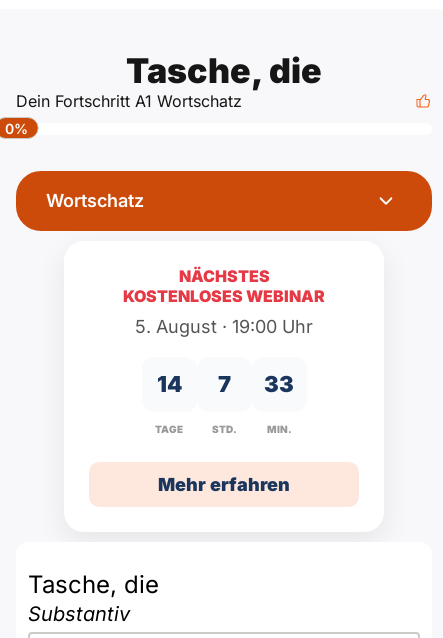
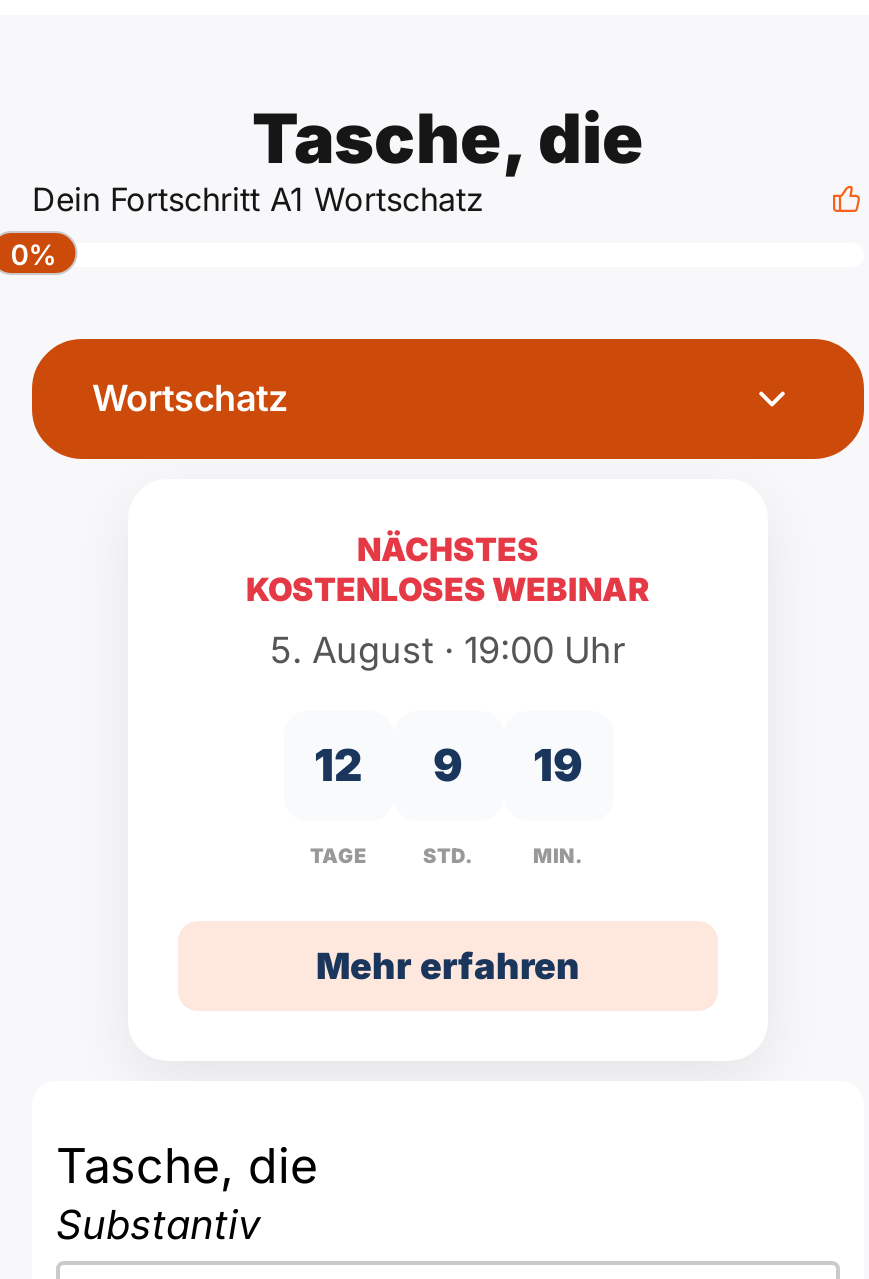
[156,371,181,397] 14 -> [314,739,362,791] 12
[217,371,230,397] 7 -> [433,739,463,791] 9
[264,371,294,397] 33 -> [533,739,583,791] 19

